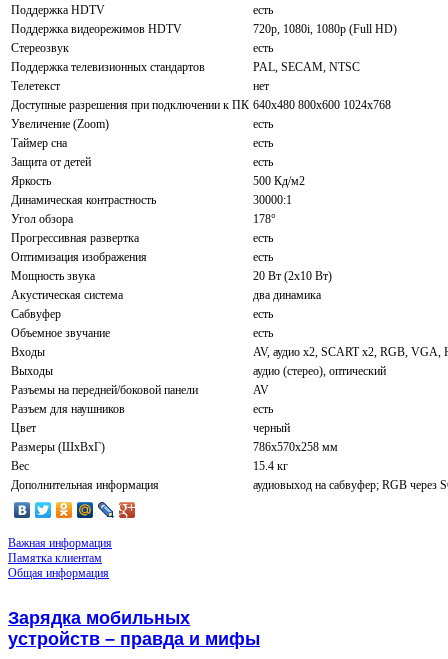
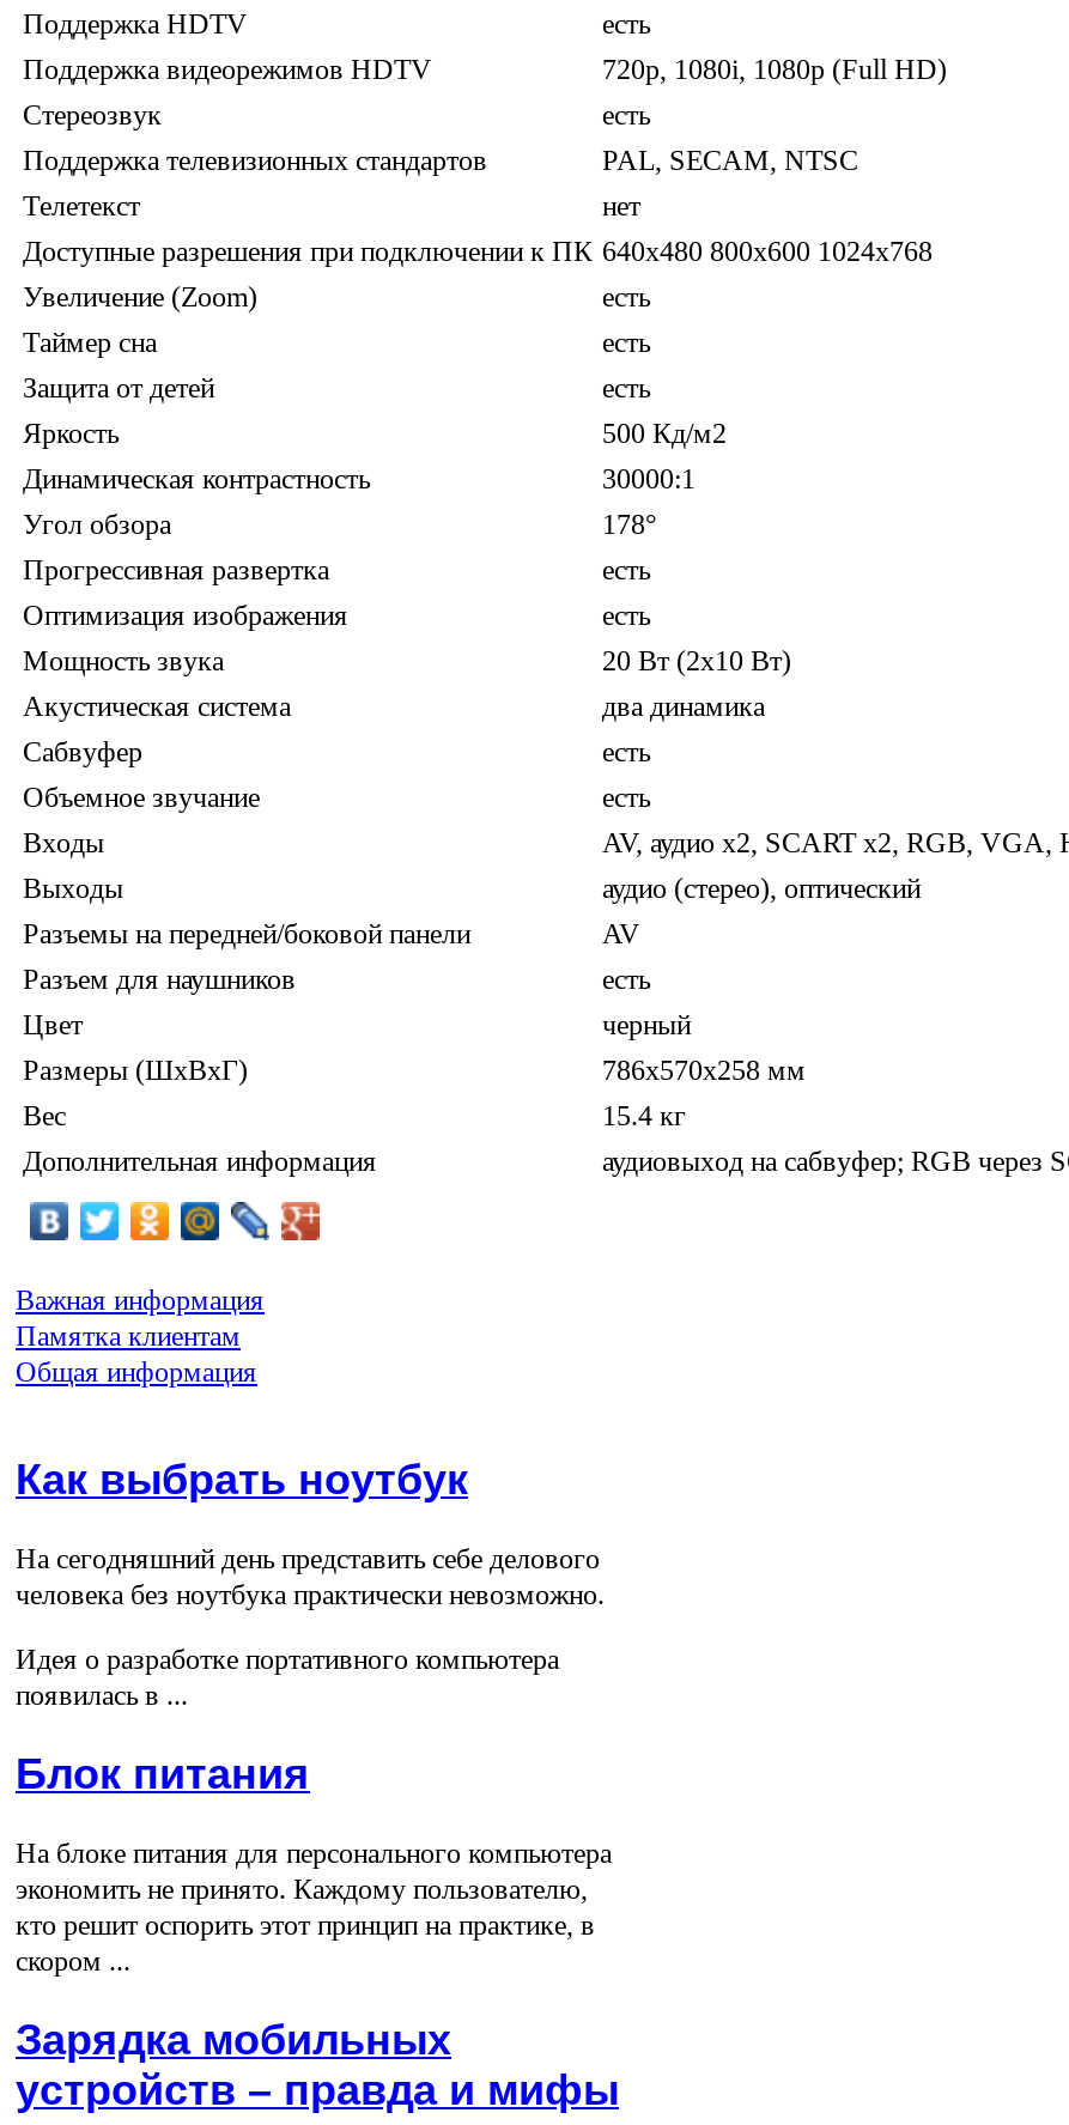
none -> [16,1455,612,1977] Как выбрать ноутбук | На сегодняшний день представить себе делового | человека без ноутбука практически невозможно. | Идея о разработке портативного компьютера | появилась в ... | Блок питания | На блоке питания для персонального компьютера | экономить не принято. Каждому пользователю, | кто решит оспорить этот принцип на практике, в | скором ...

